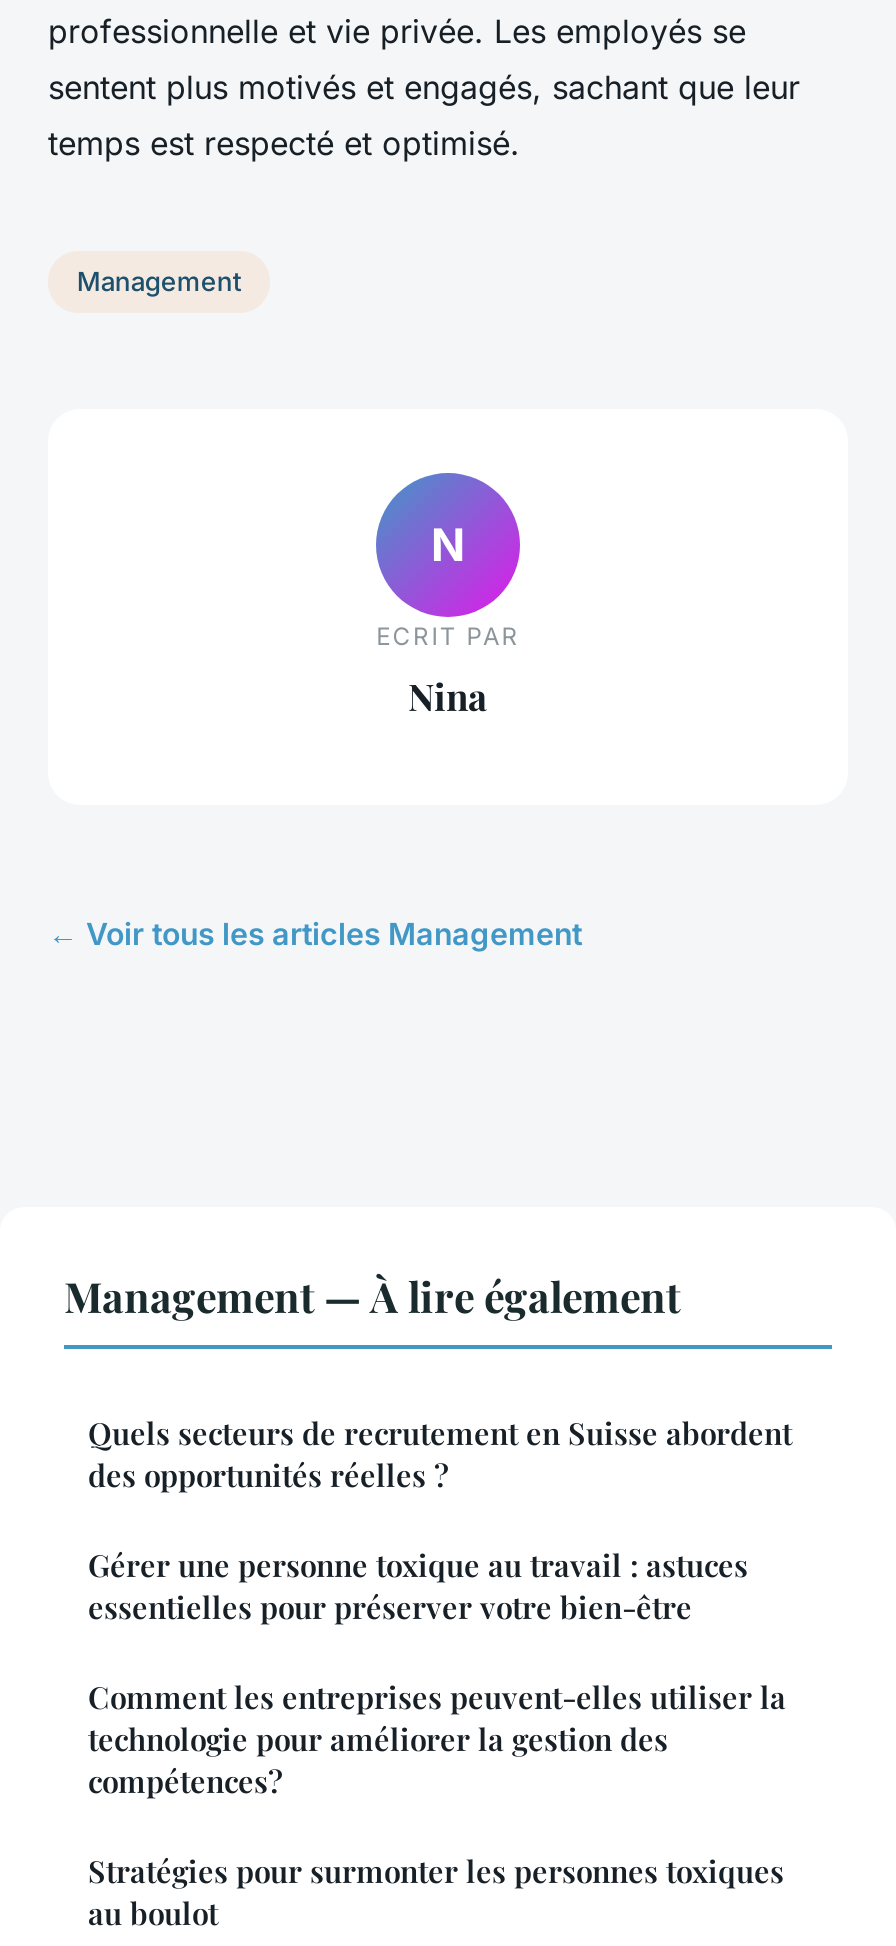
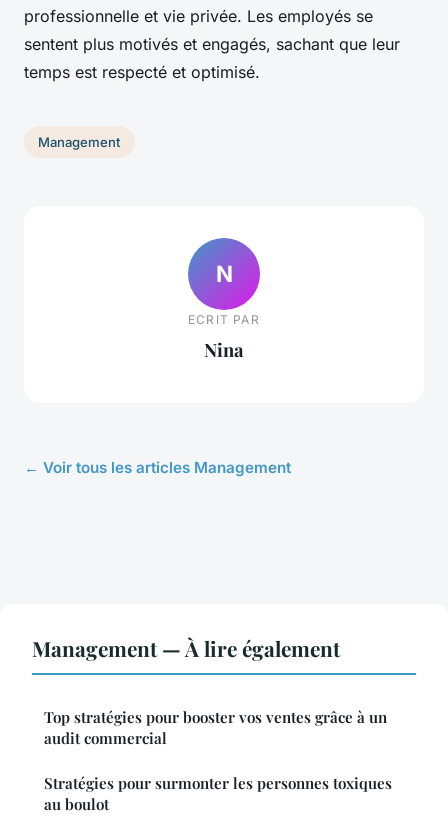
[88,1412,792,1800] Quels secteurs de recrutement en Suisse abordent | des opportunités réelles ? | Gérer une personne toxique au travail : astuces | essentielles pour préserver votre bien-être | Comment les entreprises peuvent-elles utiliser la | technologie pour améliorer la gestion des | compétences? -> [44,707,387,748] Top stratégies pour booster vos ventes grâce à un | audit commercial

